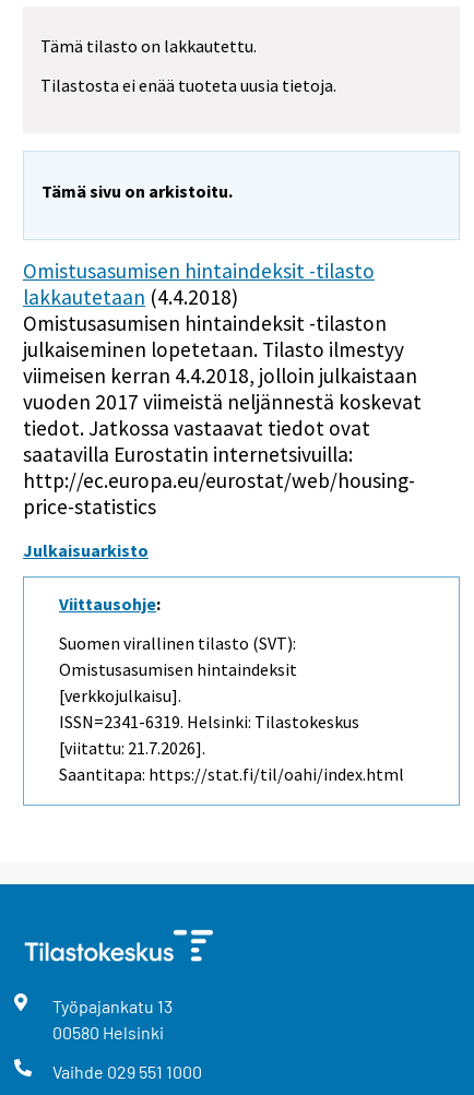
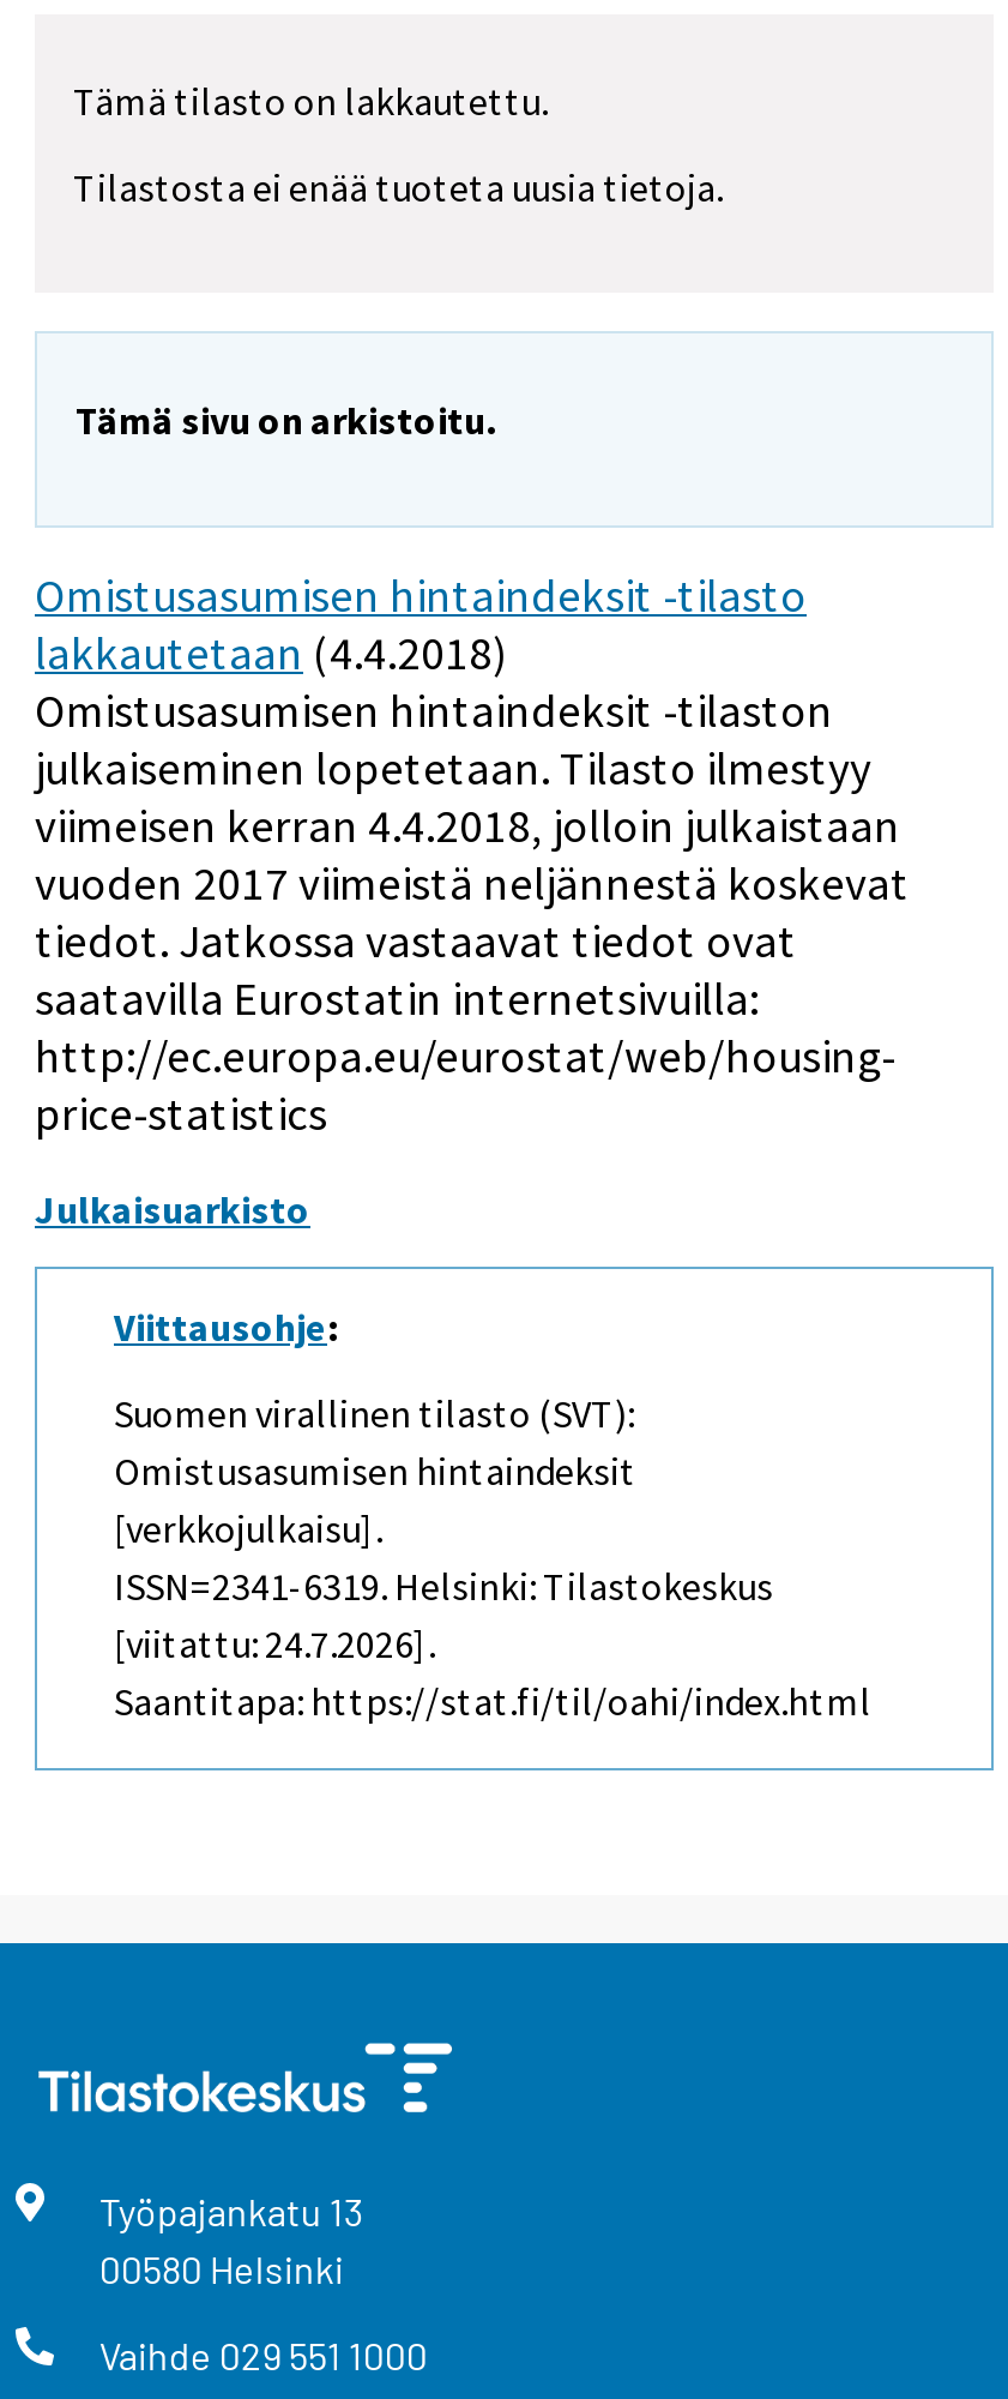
[59,737,205,759] [viitattu: 21.7.2026]. -> [114,1620,435,1668] [viitattu: 24.7.2026].

